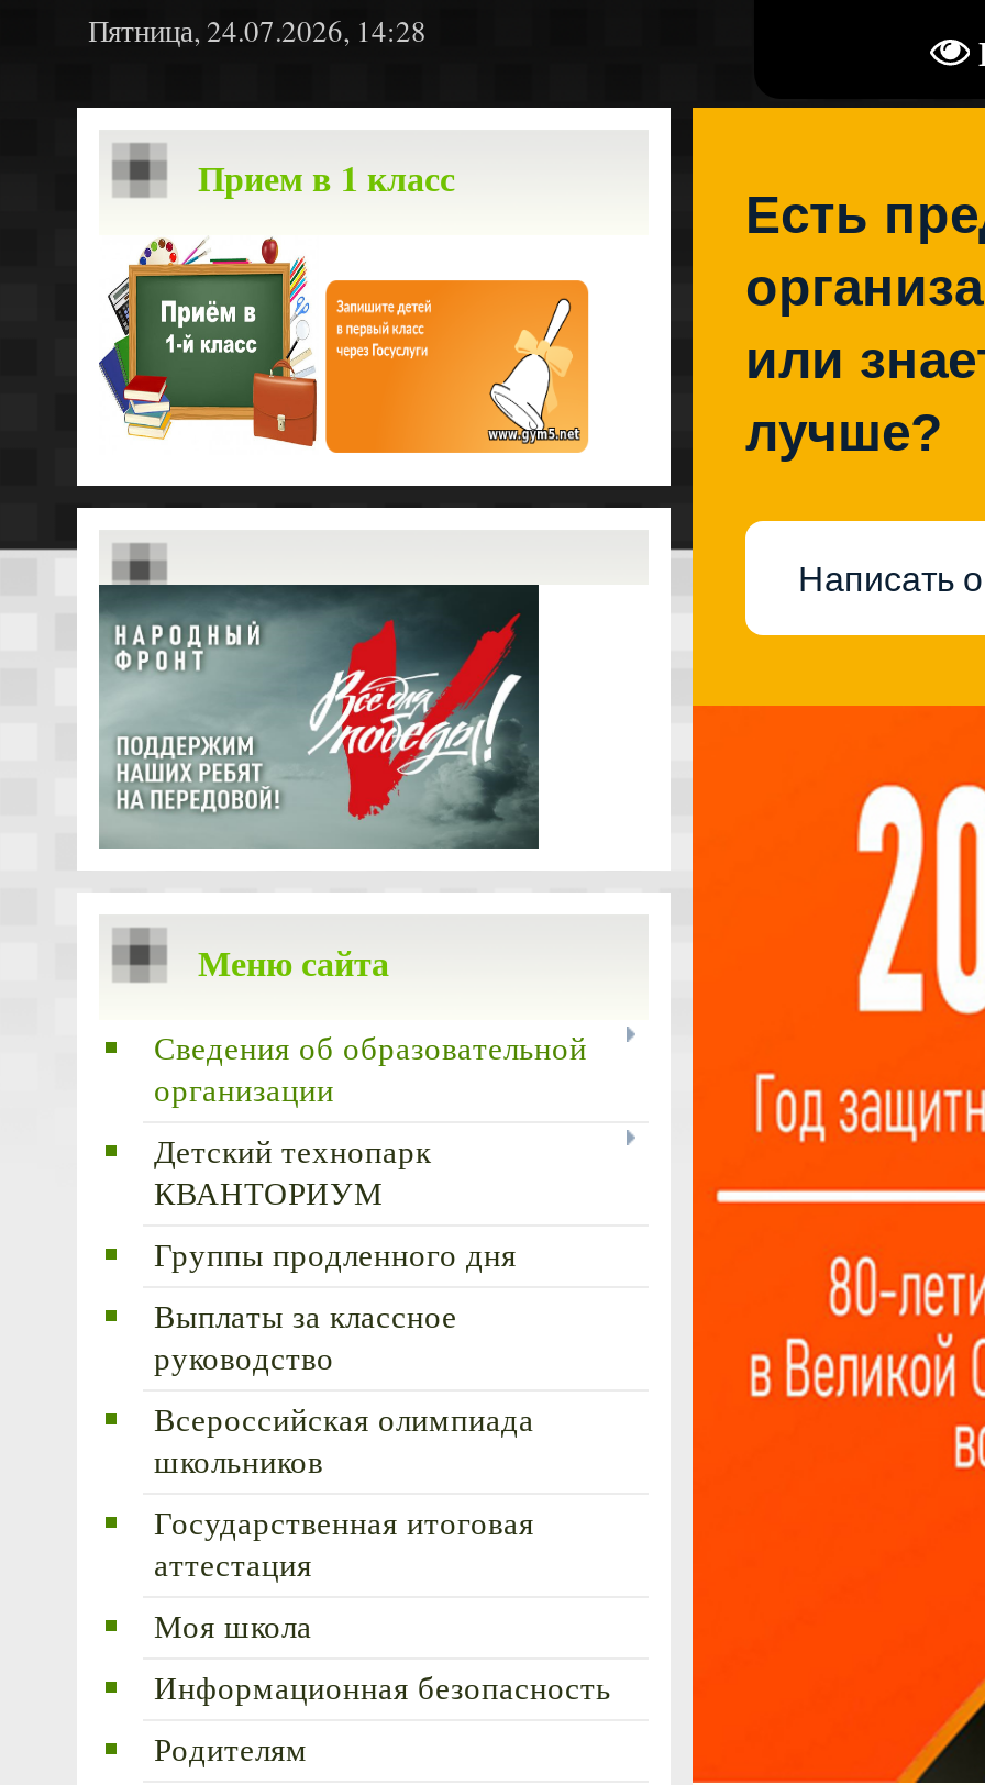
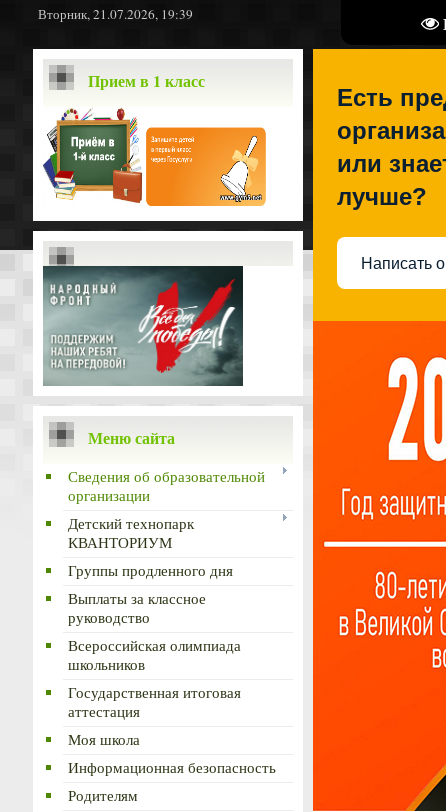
[88,11,427,51] Пятница, 24.07.2026, 14:28 -> [38,5,193,23] Вторник, 21.07.2026, 19:39

